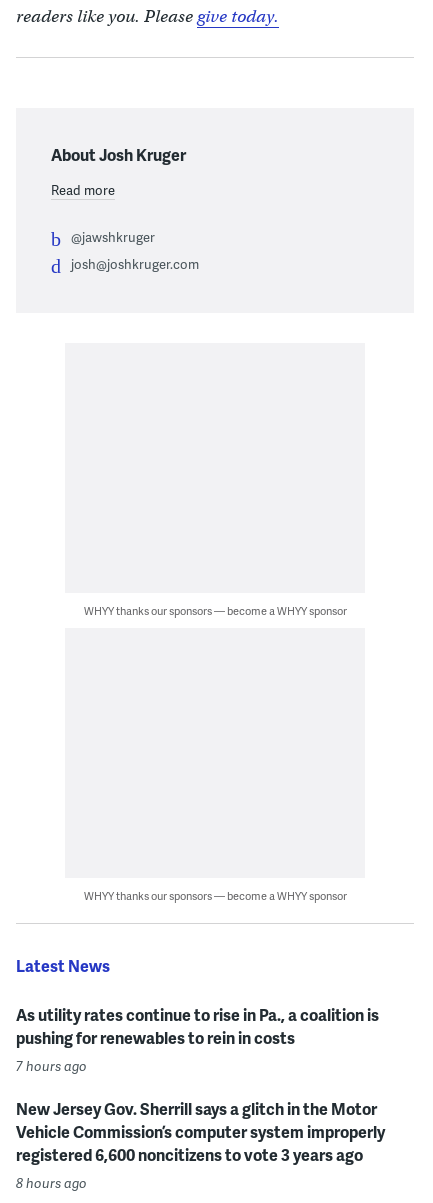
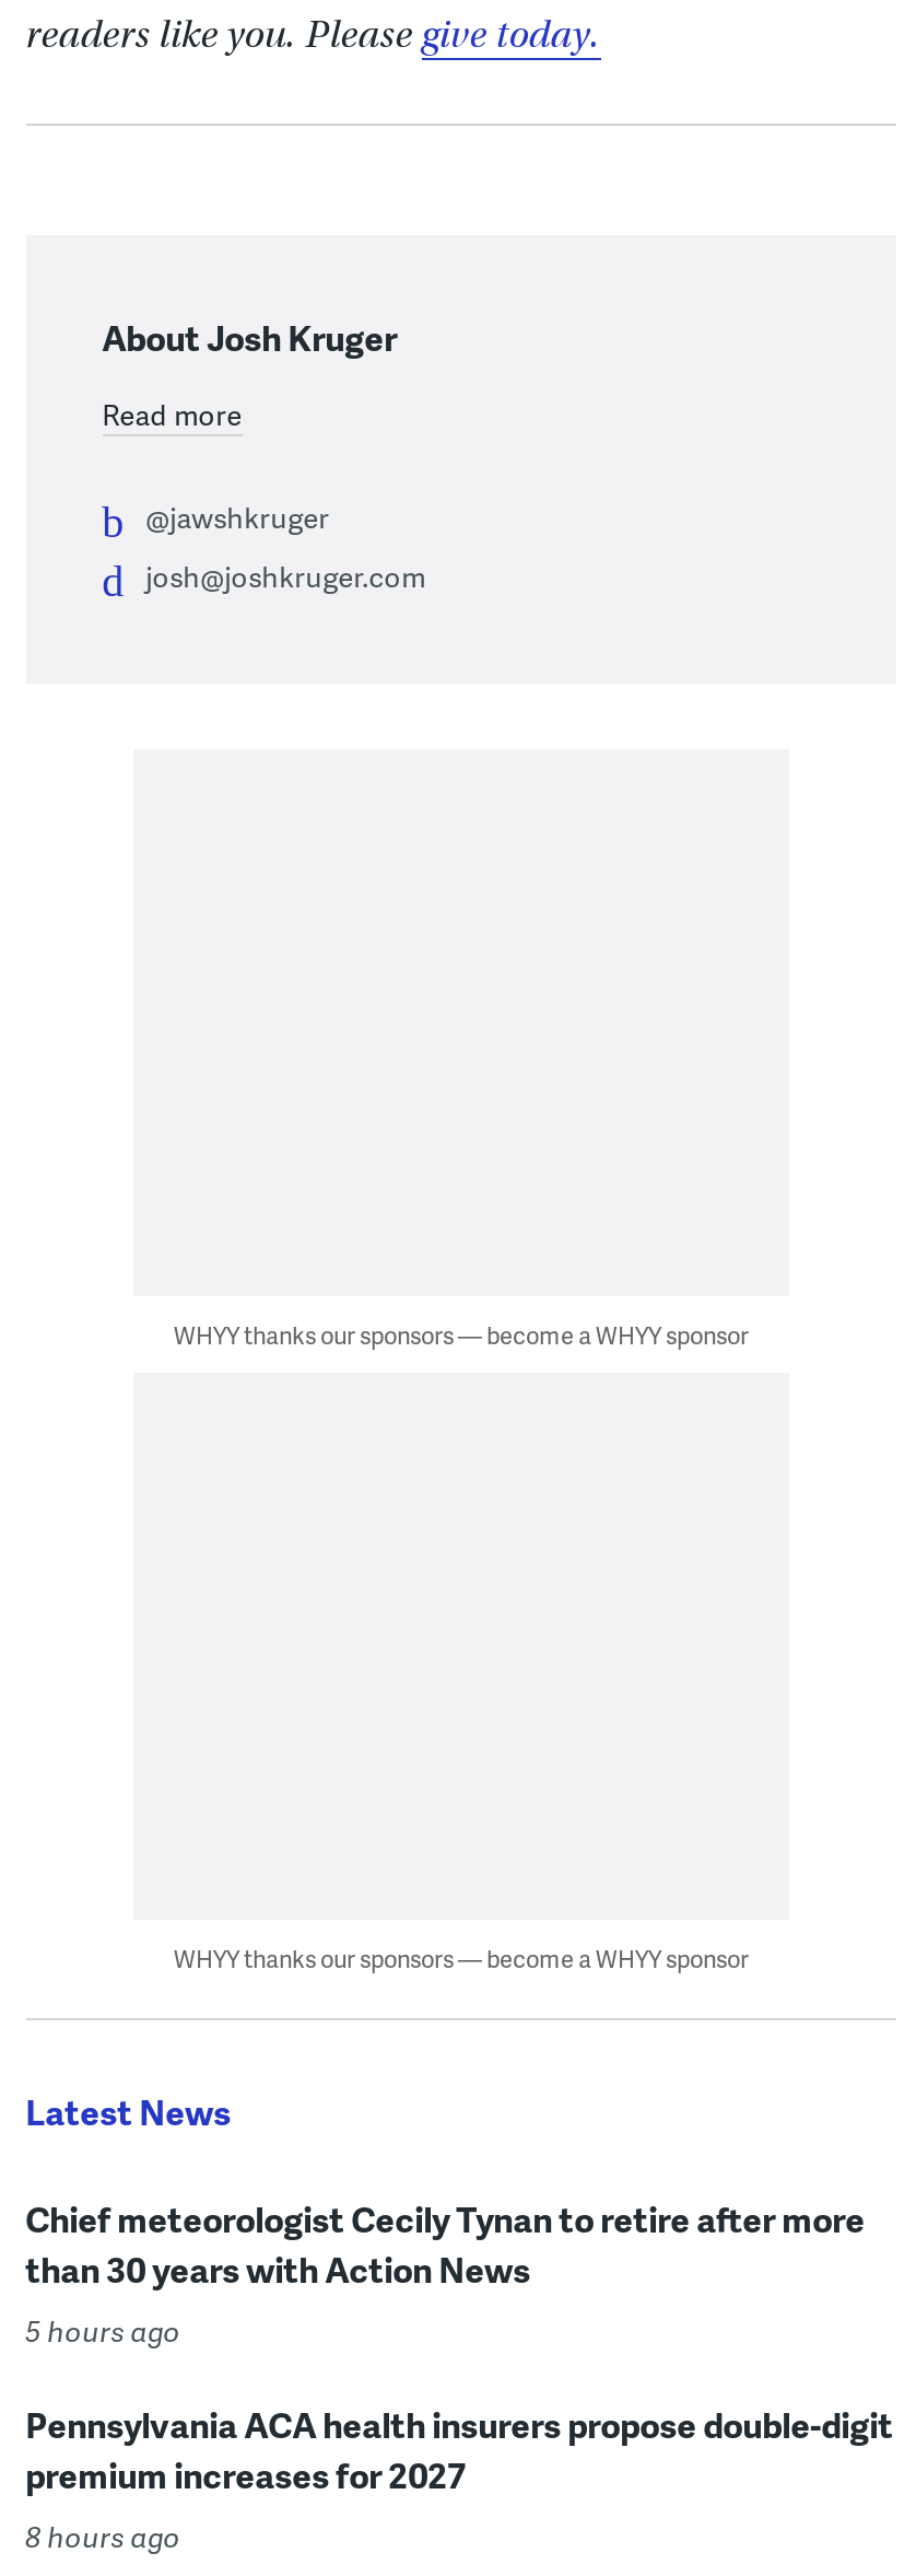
[16,1003,379,1075] As utility rates continue to rise in Pa., a coalition is | pushing for renewables to rein in costs | 7 hours ago -> [25,2194,865,2351] Chief meteorologist Cecily Tynan to retire after more | than 30 years with Action News | 5 hours ago
[16,1097,385,1166] New Jersey Gov. Sherrill says a glitch in the Motor | Vehicle Commission’s computer system improperly | registered 6,600 noncitizens to vote 3 years ago -> [25,2399,893,2500] Pennsylvania ACA health insurers propose double-digit | premium increases for 2027

